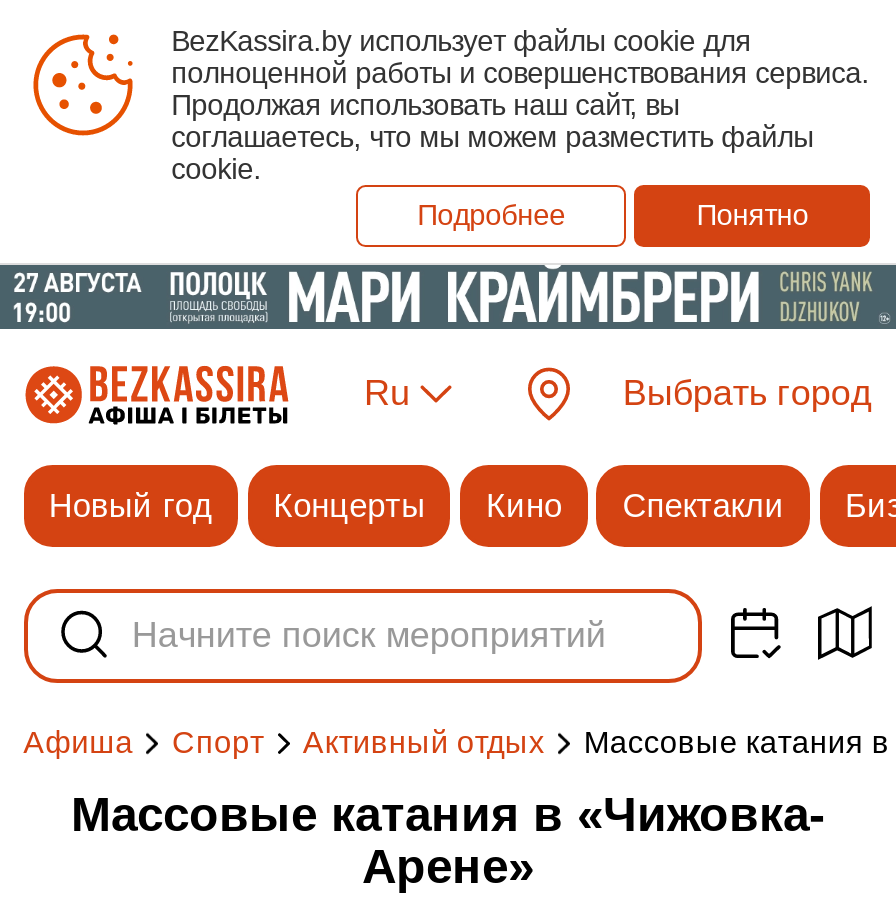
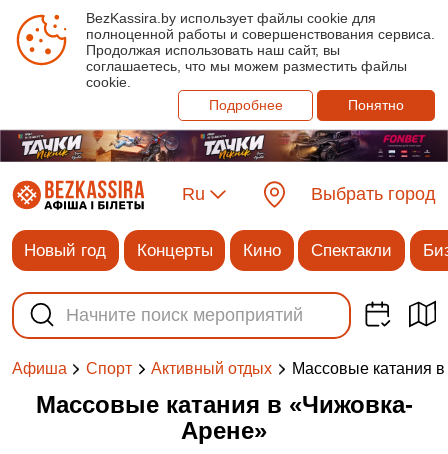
[6,263,890,331] [image] -> [3,129,445,163] [image]

